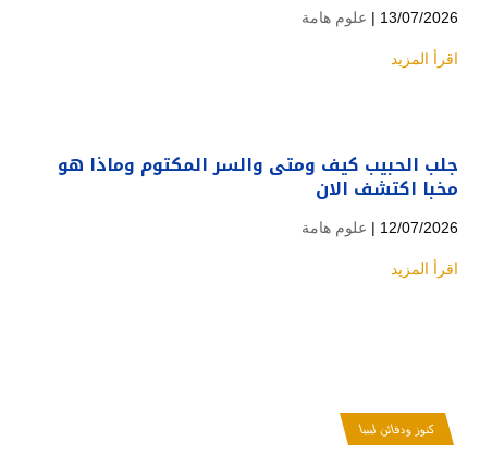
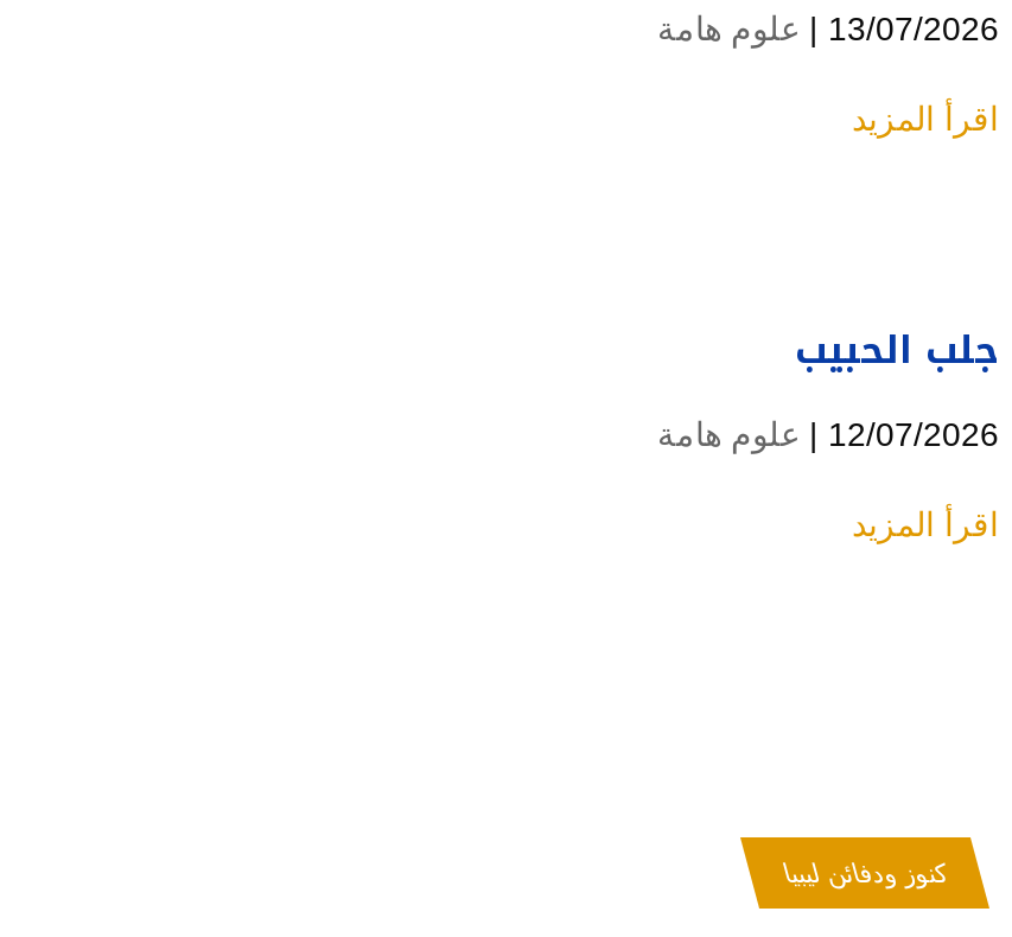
[58,148,458,205] جلب الحبيب كيف ومتى والسر المكتوم وماذا هو | مخبا اكتشف الان -> [795,314,999,388] جلب الحبيب

